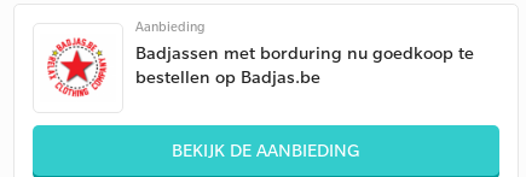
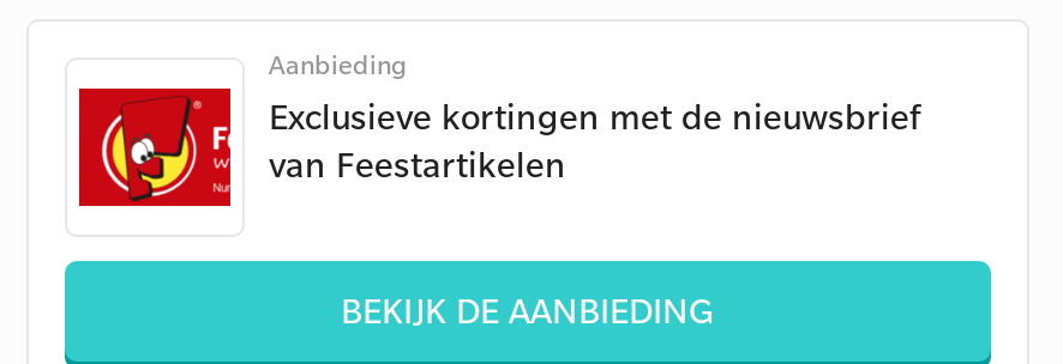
[40,39,474,98] [image] | Badjassen met borduring nu goedkoop te | bestellen op Badjas.be -> [77,86,919,208] [image] | Exclusieve kortingen met de nieuwsbrief | van Feestartikelen

